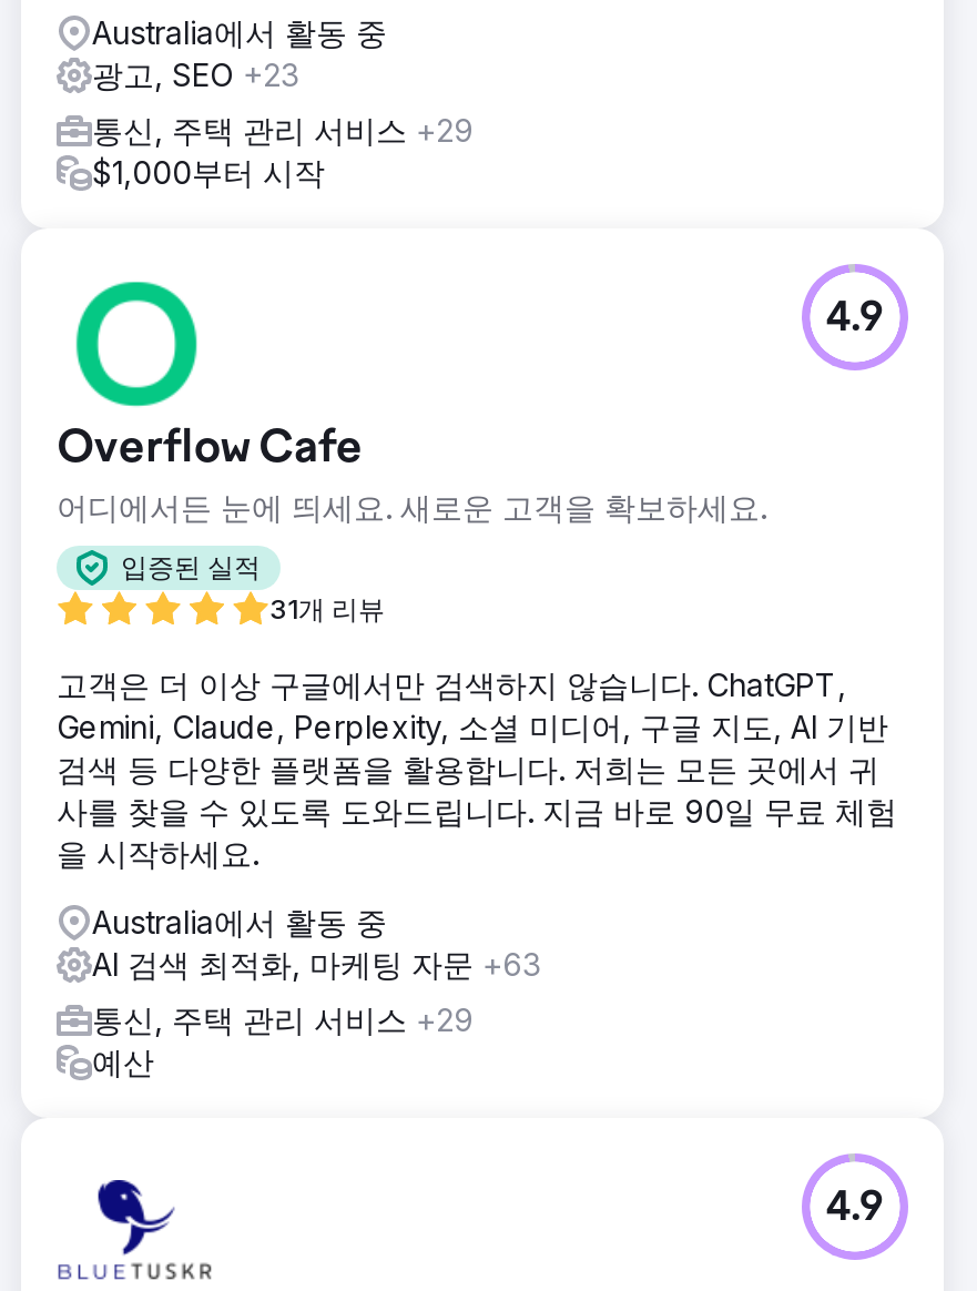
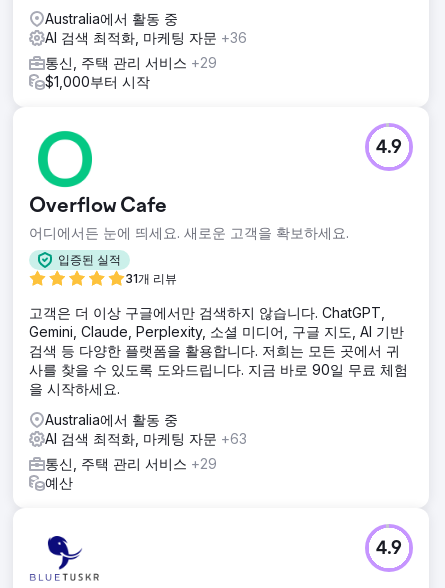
[92,55,298,92] 광고, SEO +23 -> [45,29,247,46] AI 검색 최적화, 마케팅 자문 +36

